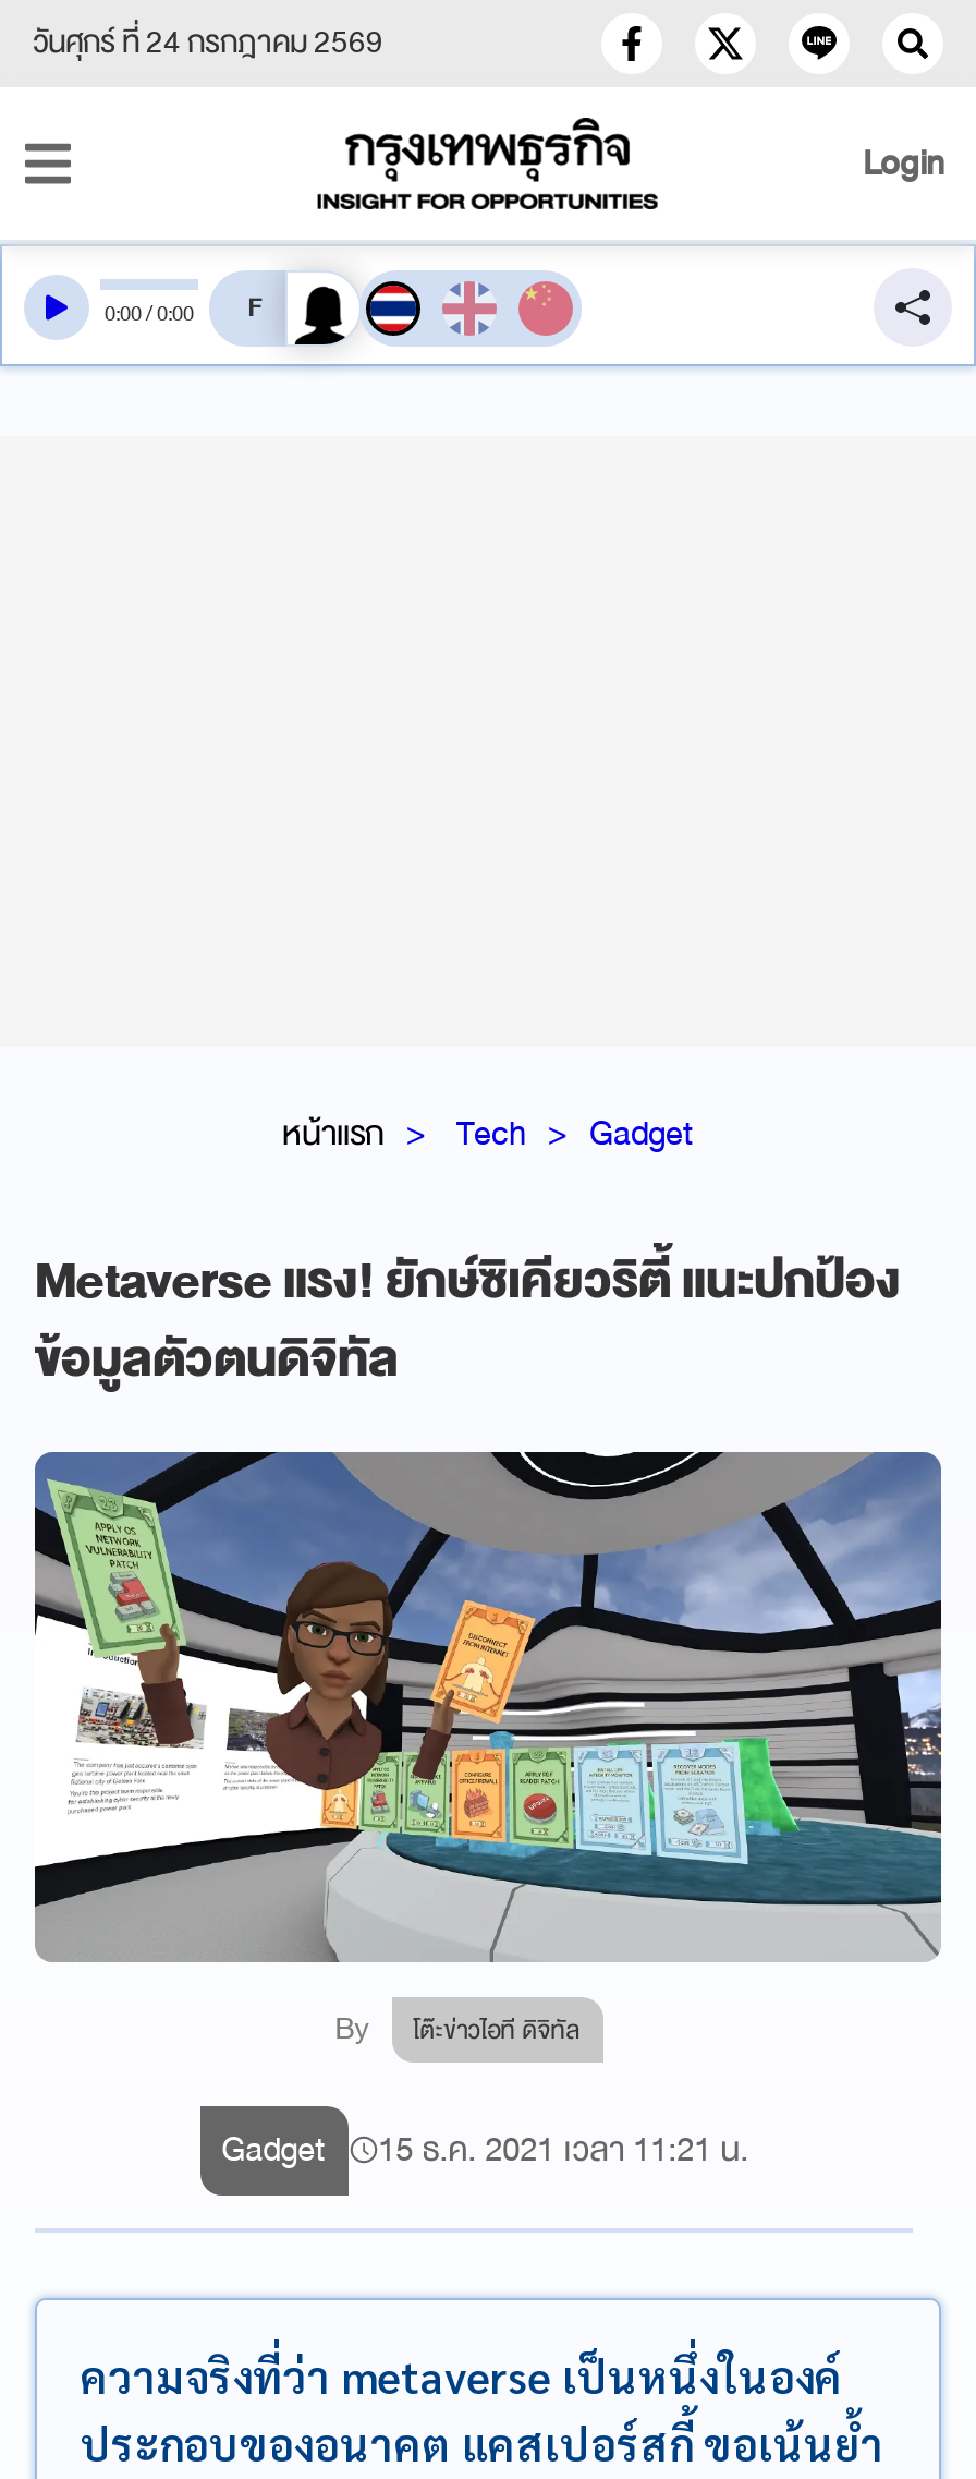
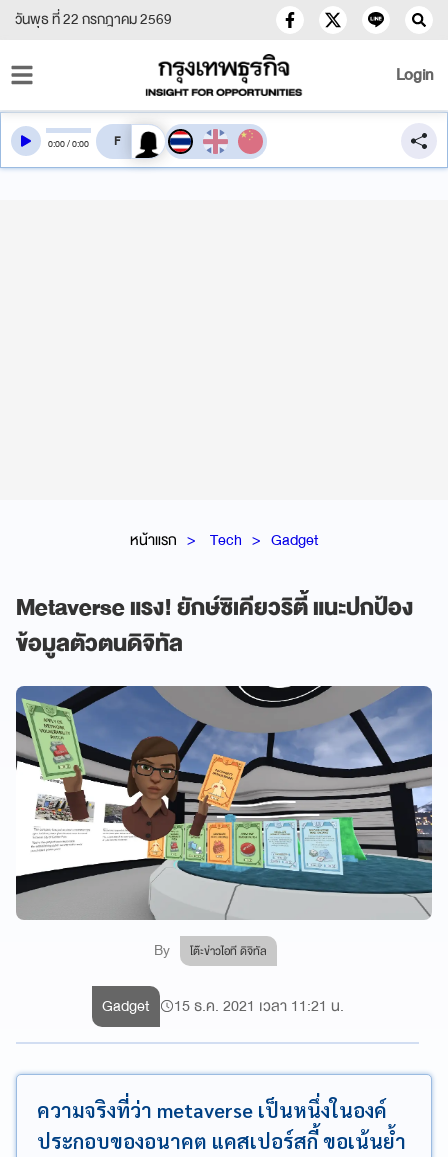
[33,15,383,70] วันศุกร์ ที่ 24 กรกฎาคม 2569 -> [15,7,172,32] วันพุธ ที่ 22 กรกฎาคม 2569

